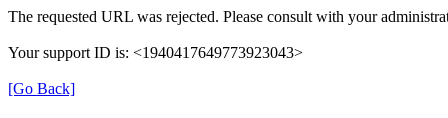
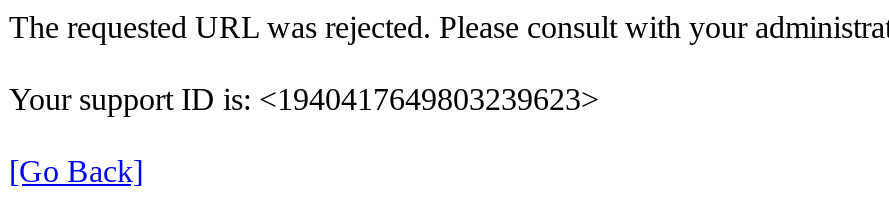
[8,44,303,61] Your support ID is: <1940417649773923043> -> [9,82,599,116] Your support ID is: <1940417649803239623>

